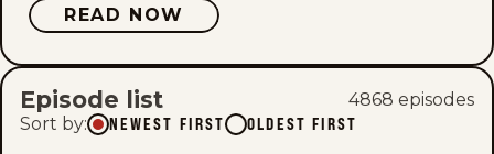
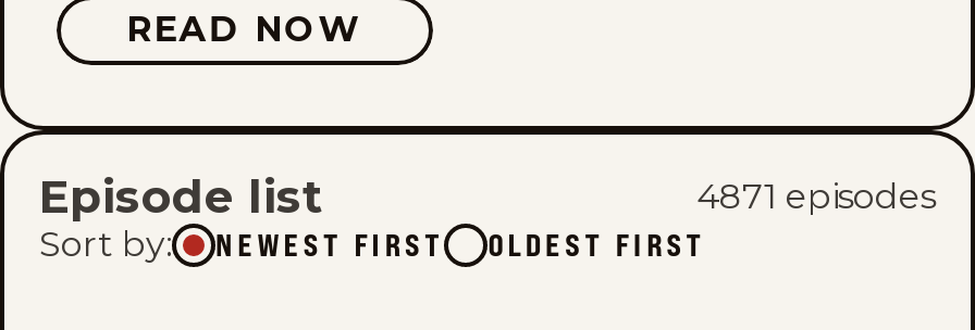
[348,89,474,110] 4868 episodes -> [696,175,936,216] 4871 episodes

